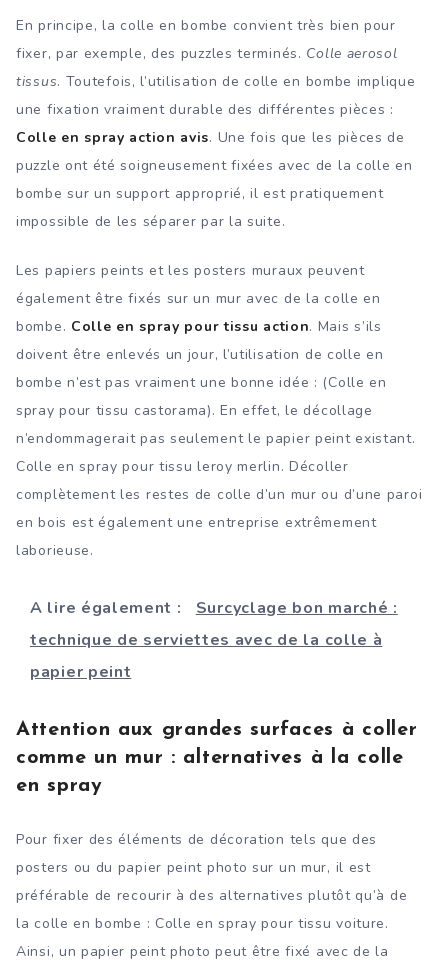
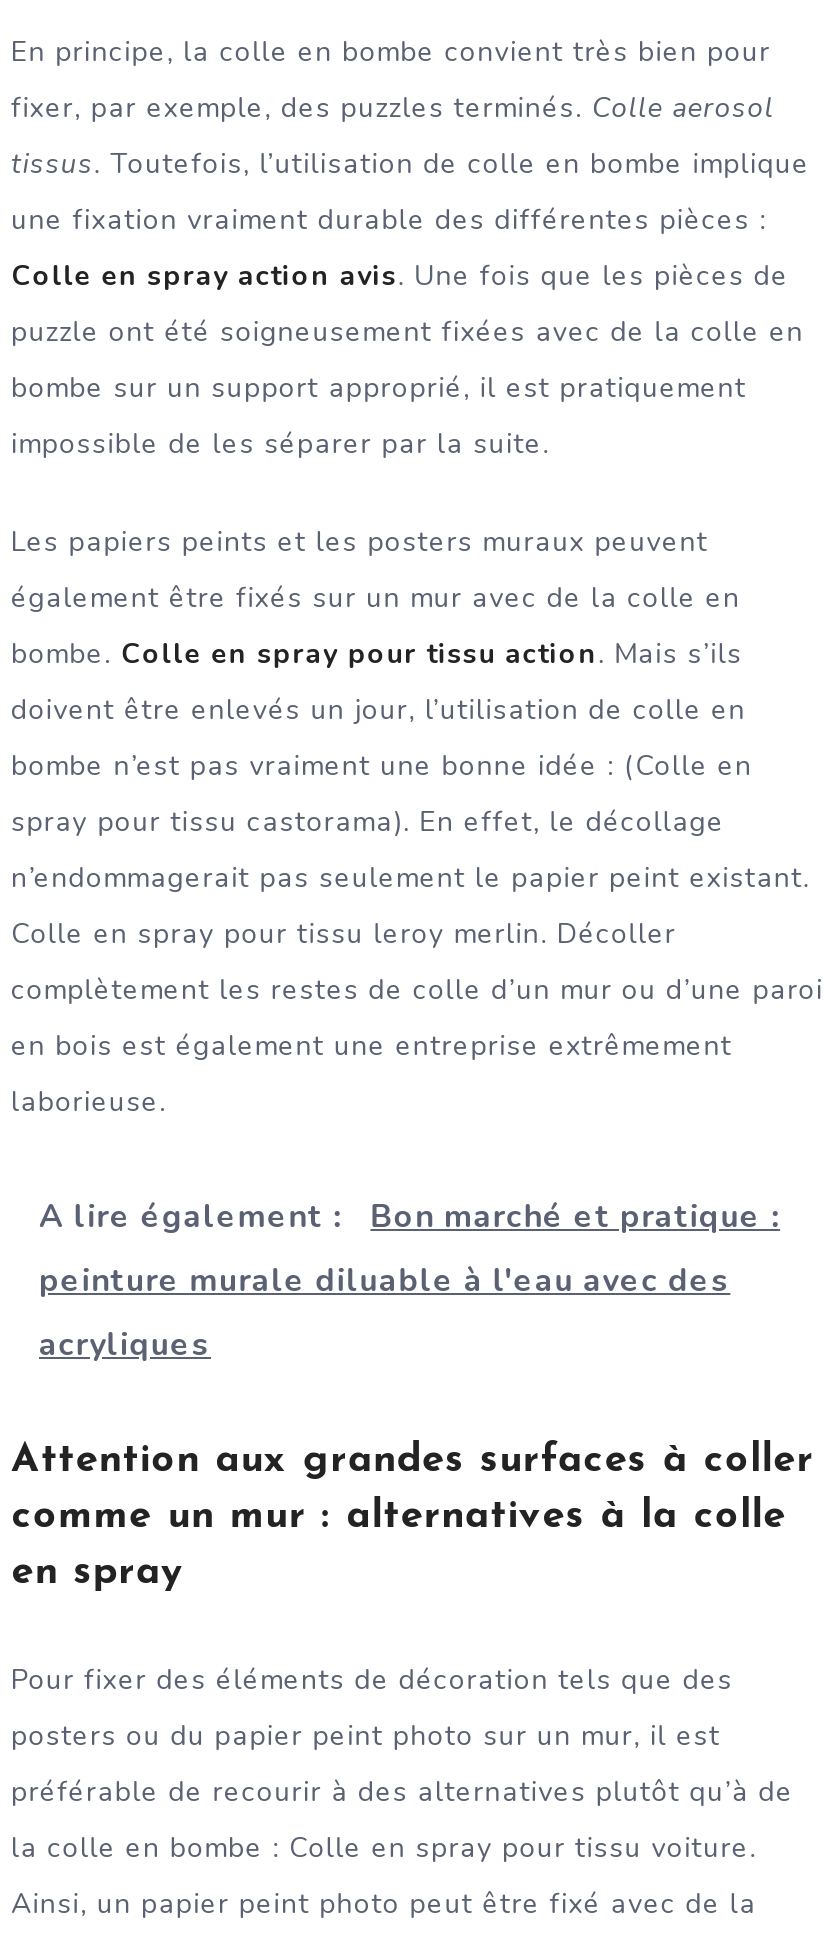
[30,596,398,618] A lire également : Surcyclage bon marché : -> [39,1194,780,1238] A lire également : Bon marché et pratique :
[30,628,382,650] technique de serviettes avec de la colle à -> [39,1258,730,1302] peinture murale diluable à l'eau avec des
[30,660,131,682] papier peint -> [39,1322,211,1366] acryliques

